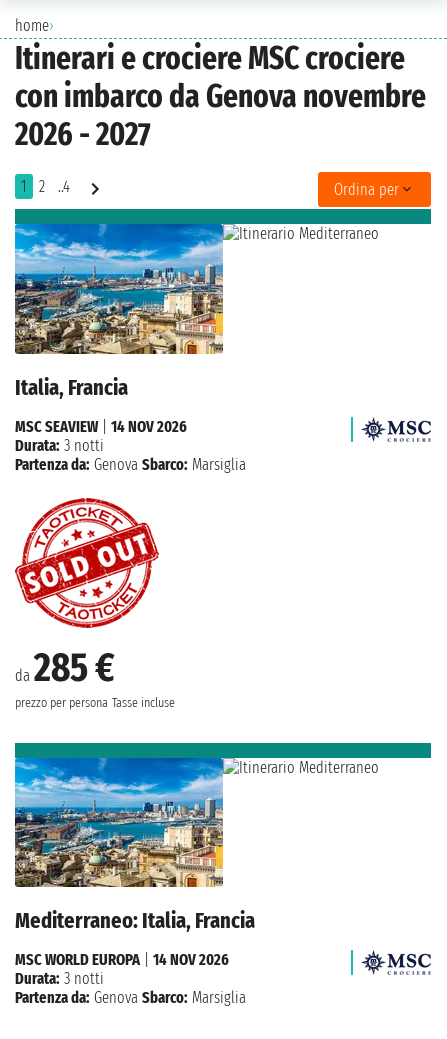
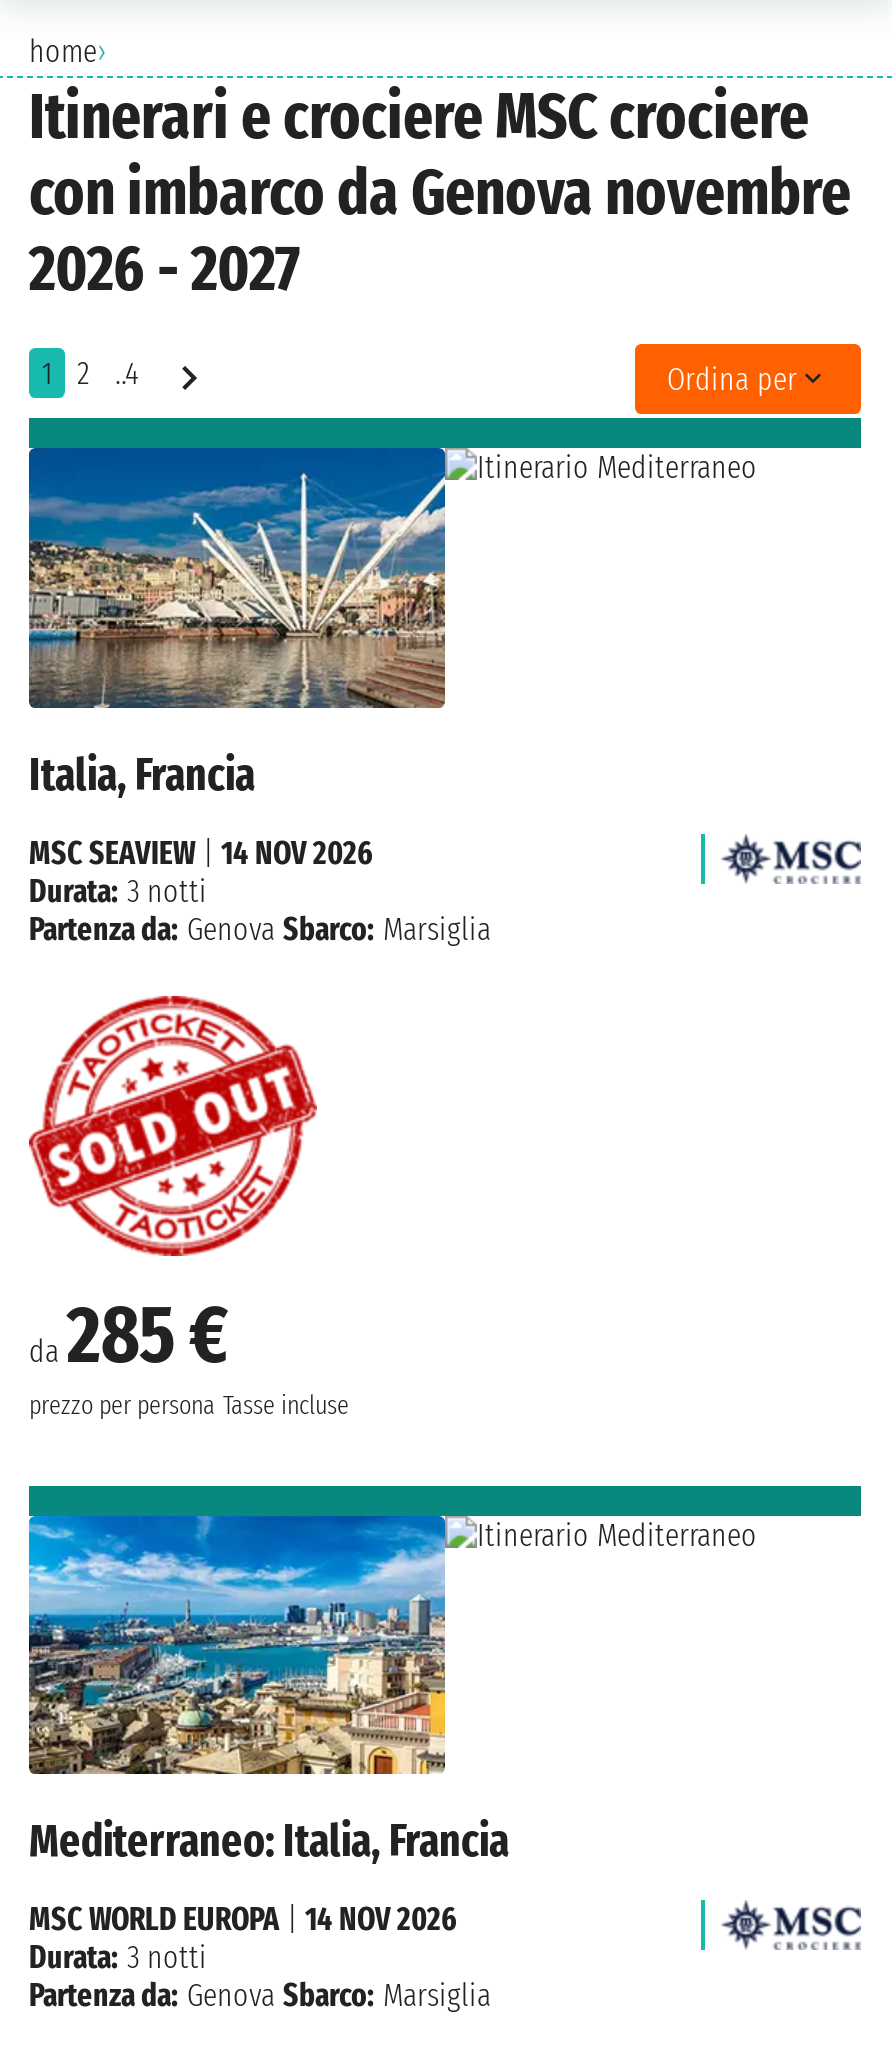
[14,224,224,355] [image] -> [27,448,447,710] [image]

